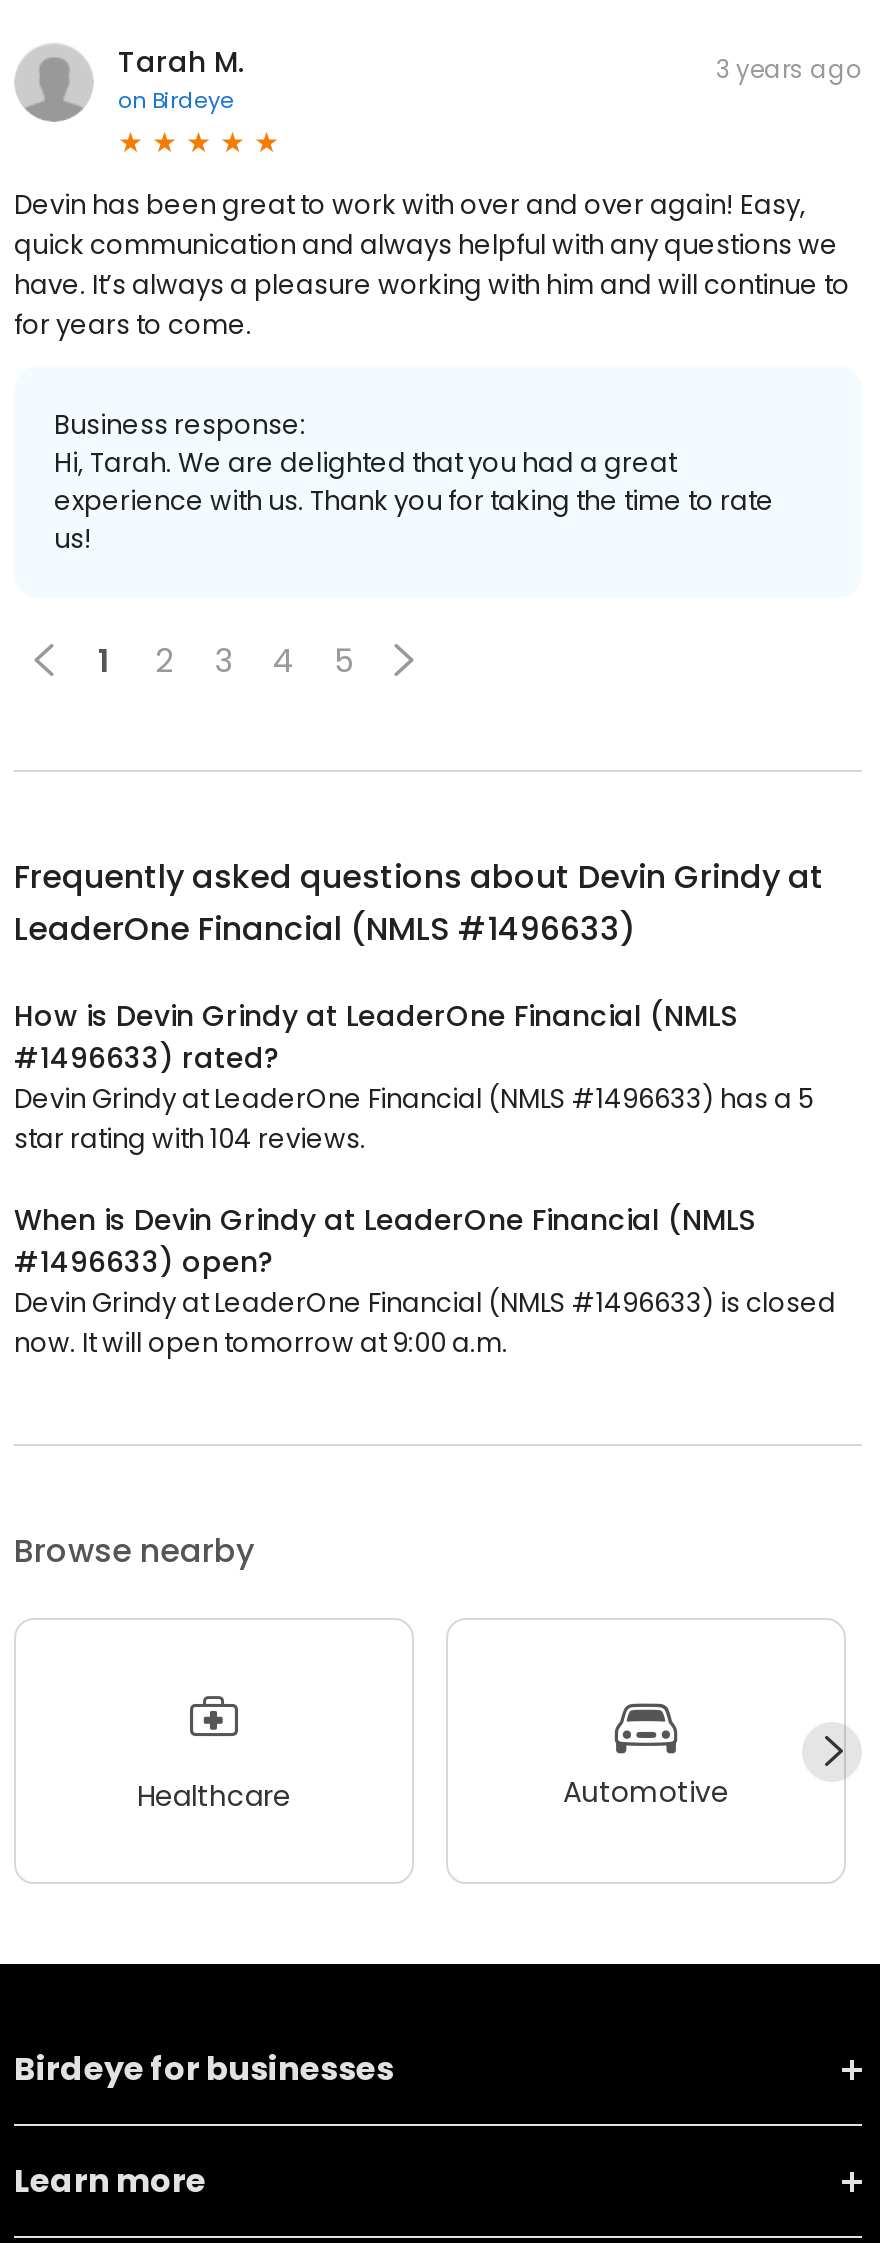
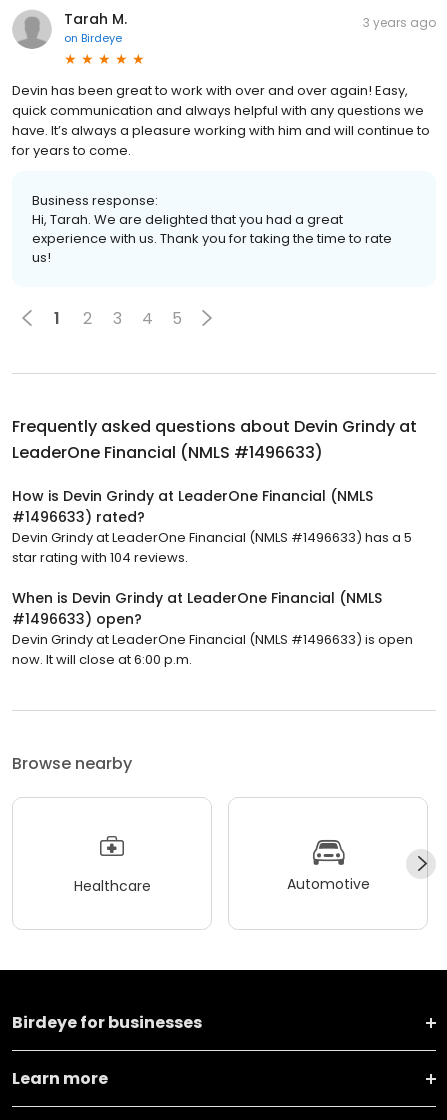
[14,1284,836,1362] Devin Grindy at LeaderOne Financial (NMLS #1496633) is closed | now. It will open tomorrow at 9:00 a.m. -> [12,630,413,669] Devin Grindy at LeaderOne Financial (NMLS #1496633) is open | now. It will close at 6:00 p.m.

